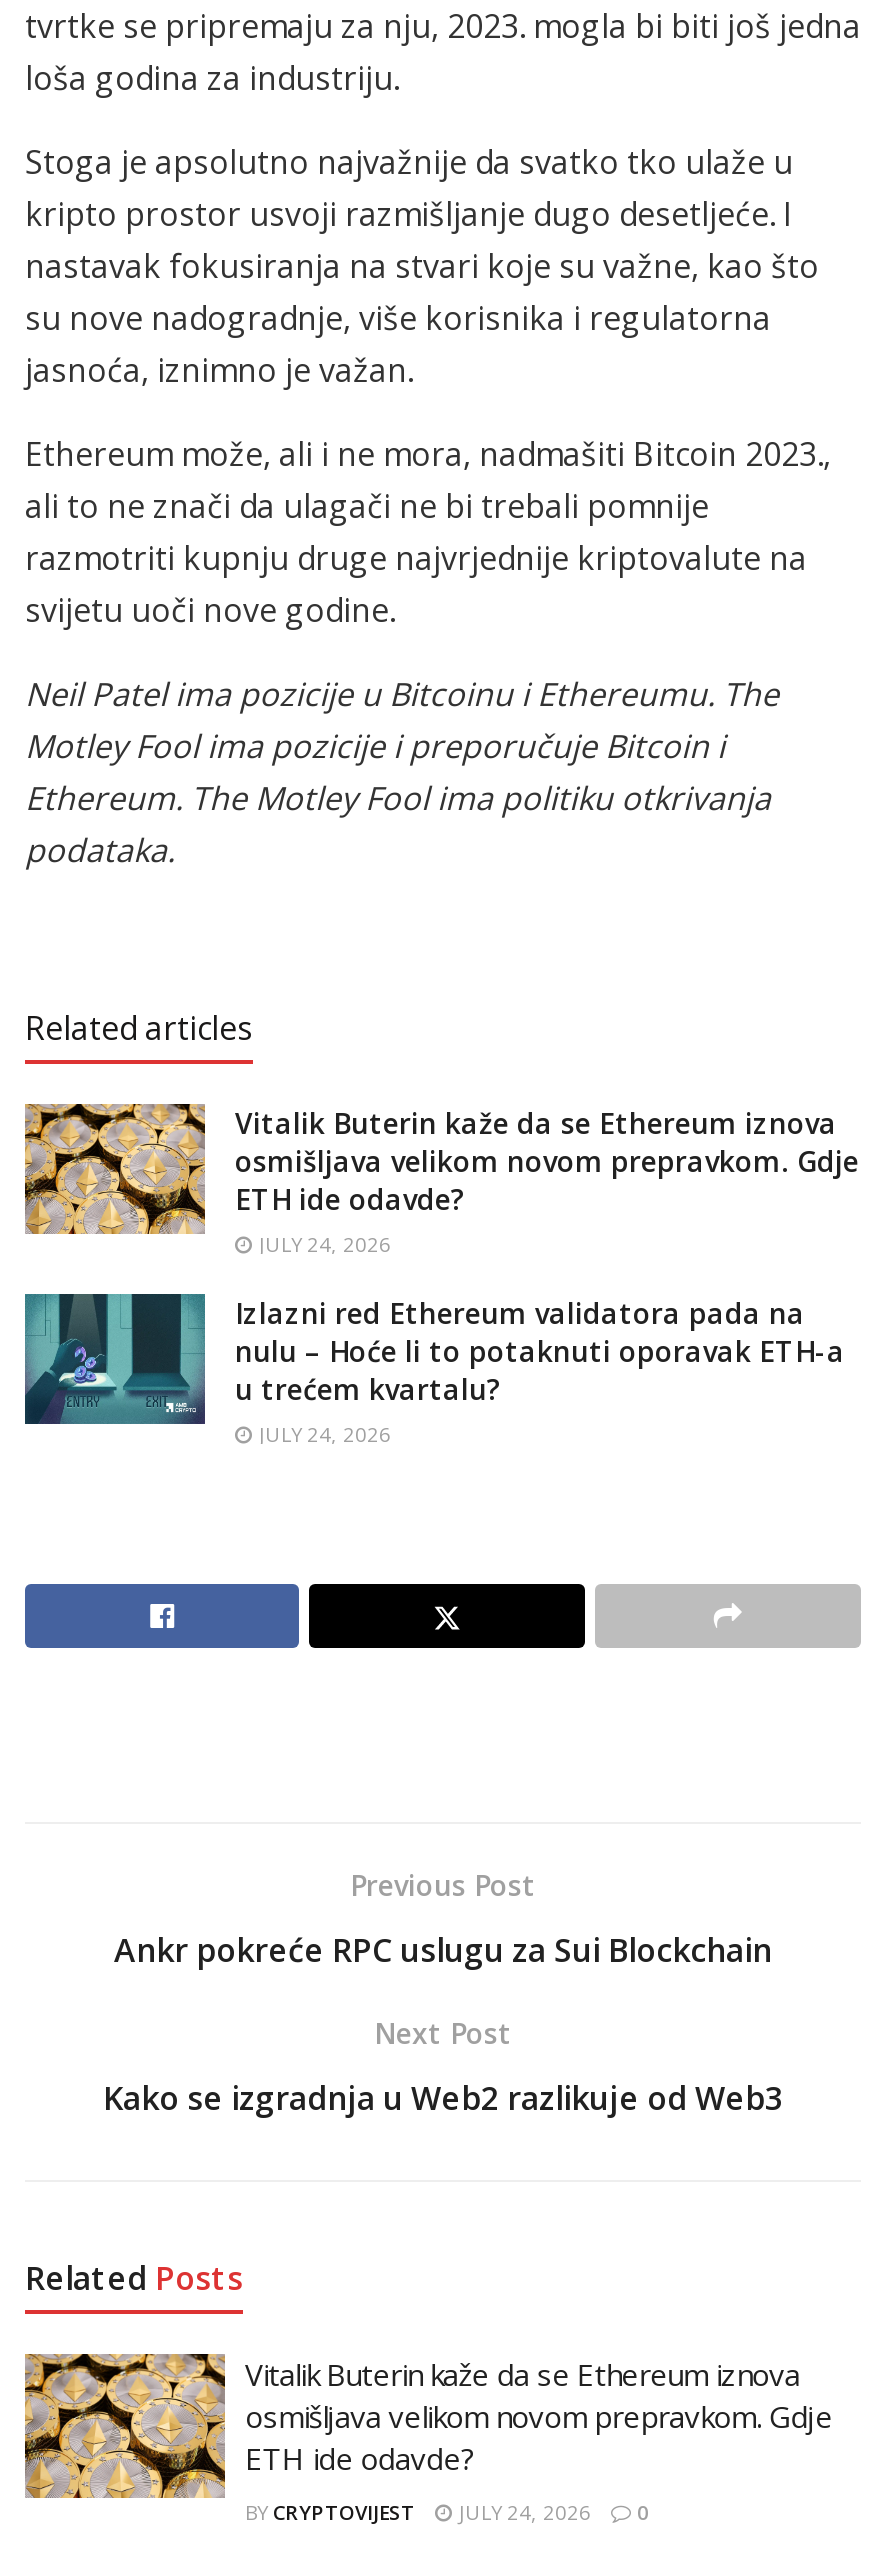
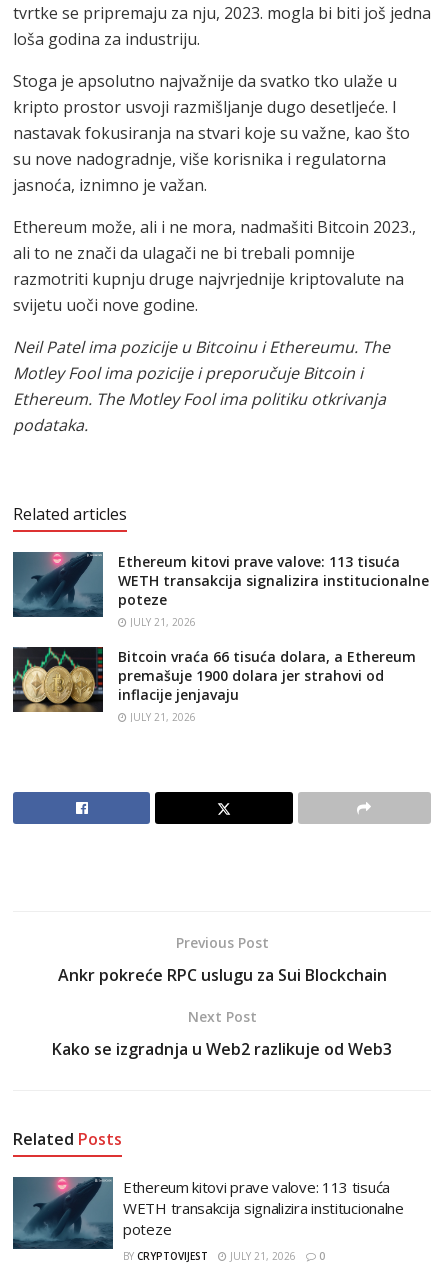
[23,1102,859,1258] [image] | Vitalik Buterin kaže da se Ethereum iznova | osmišljava velikom novom prepravkom. Gdje | ETH ide odavde? | JULY 24, 2026 -> [12,551,429,629] [image] | Ethereum kitovi prave valove: 113 tisuća | WETH transakcija signalizira institucionalne | poteze | JULY 21, 2026
[23,1292,845,1448] [image] | Izlazni red Ethereum validatora pada na | nulu – Hoće li to potaknuti oporavak ETH-a | u trećem kvartalu? | JULY 24, 2026 -> [13,646,416,724] [image] | Bitcoin vraća 66 tisuća dolara, a Ethereum | premašuje 1900 dolara jer strahovi od | inflacije jenjavaju | JULY 21, 2026
[23,2352,832,2500] [image] | Vitalik Buterin kaže da se Ethereum iznova | osmišljava velikom novom prepravkom. Gdje | ETH ide odavde? -> [12,1176,404,1250] [image] | Ethereum kitovi prave valove: 113 tisuća | WETH transakcija signalizira institucionalne | poteze
[245,2498,649,2526] BY CRYPTOVIJEST JULY 24, 2026 0 -> [123,1249,325,1263] BY CRYPTOVIJEST JULY 21, 2026 0

